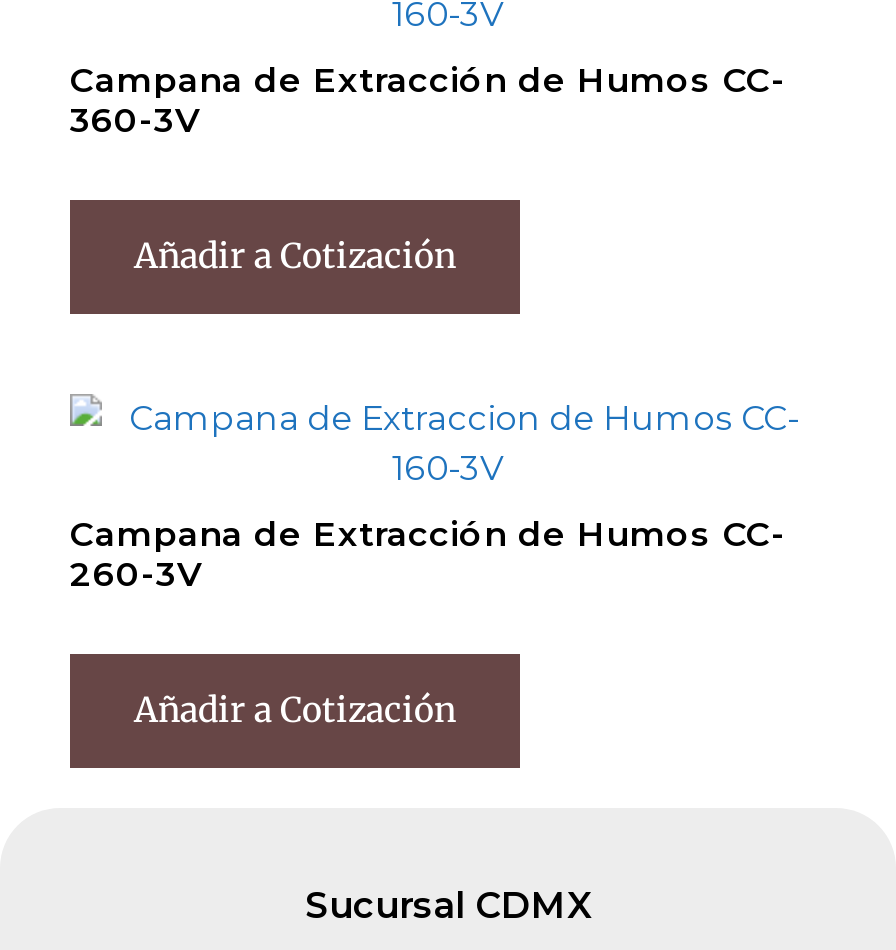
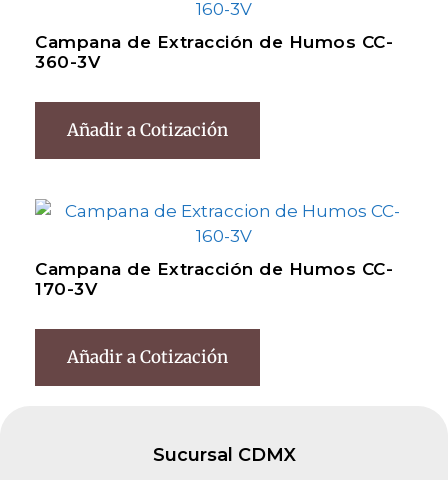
[70,555,202,595] 260-3V -> [35,279,97,299] 170-3V

